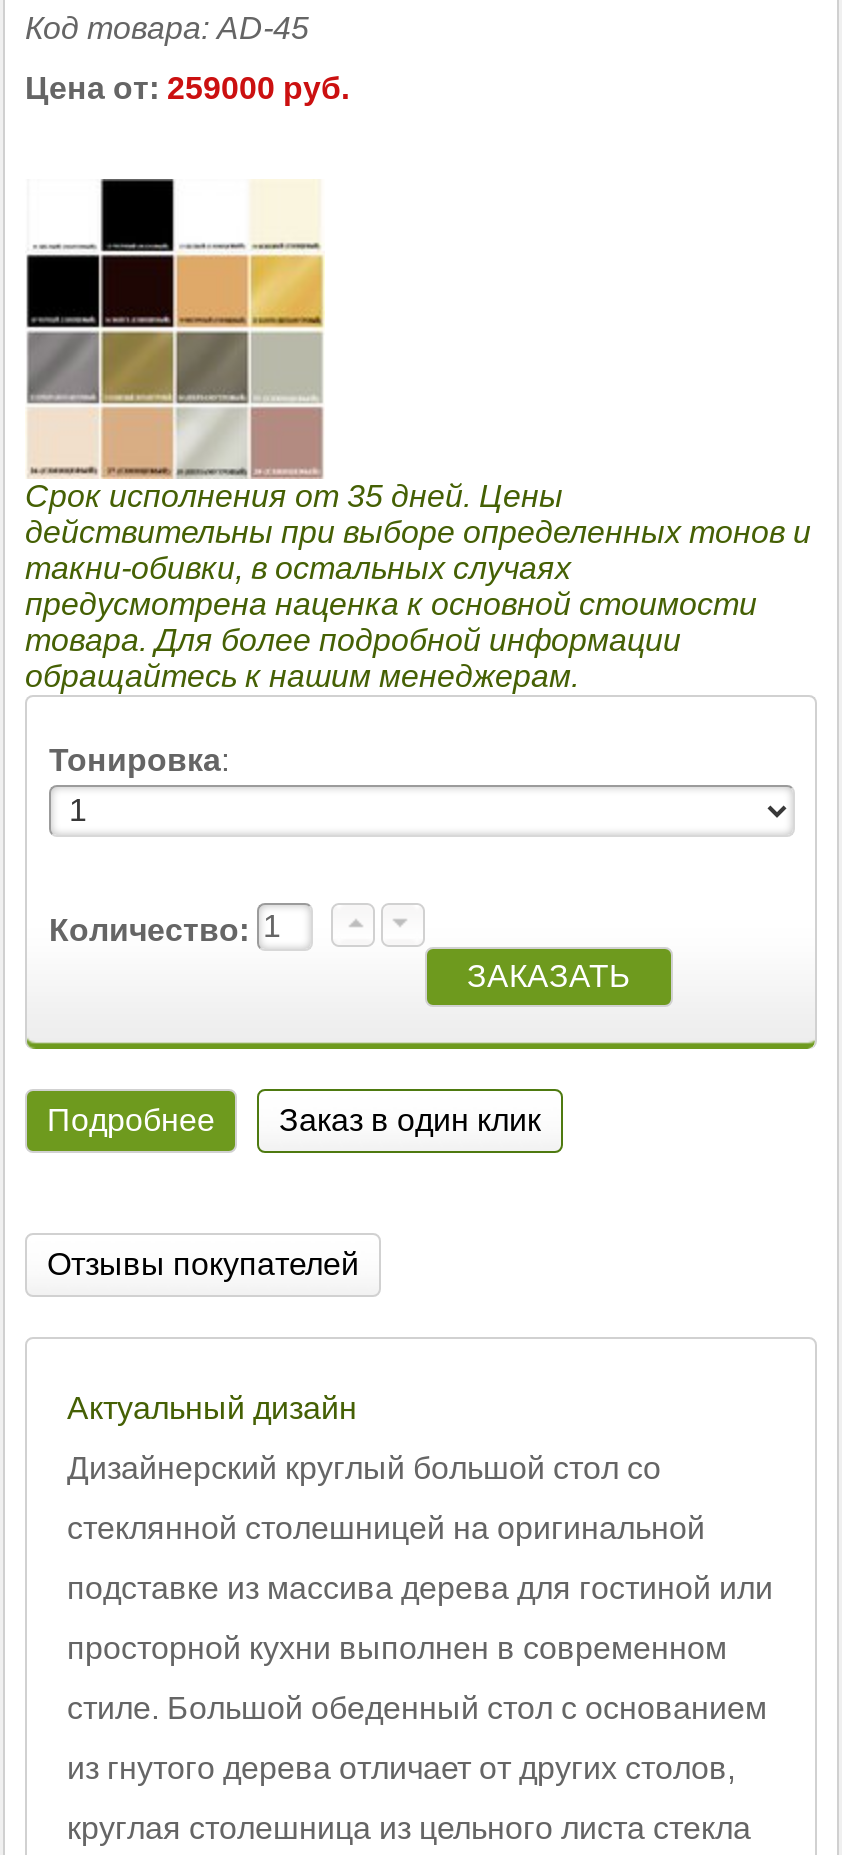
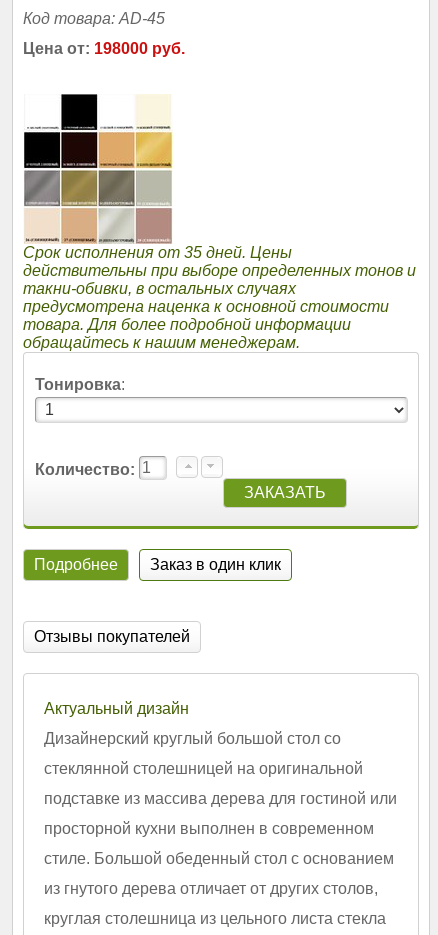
[25,70,349,104] Цена от: 259000 руб. -> [23,40,185,57] Цена от: 198000 руб.

